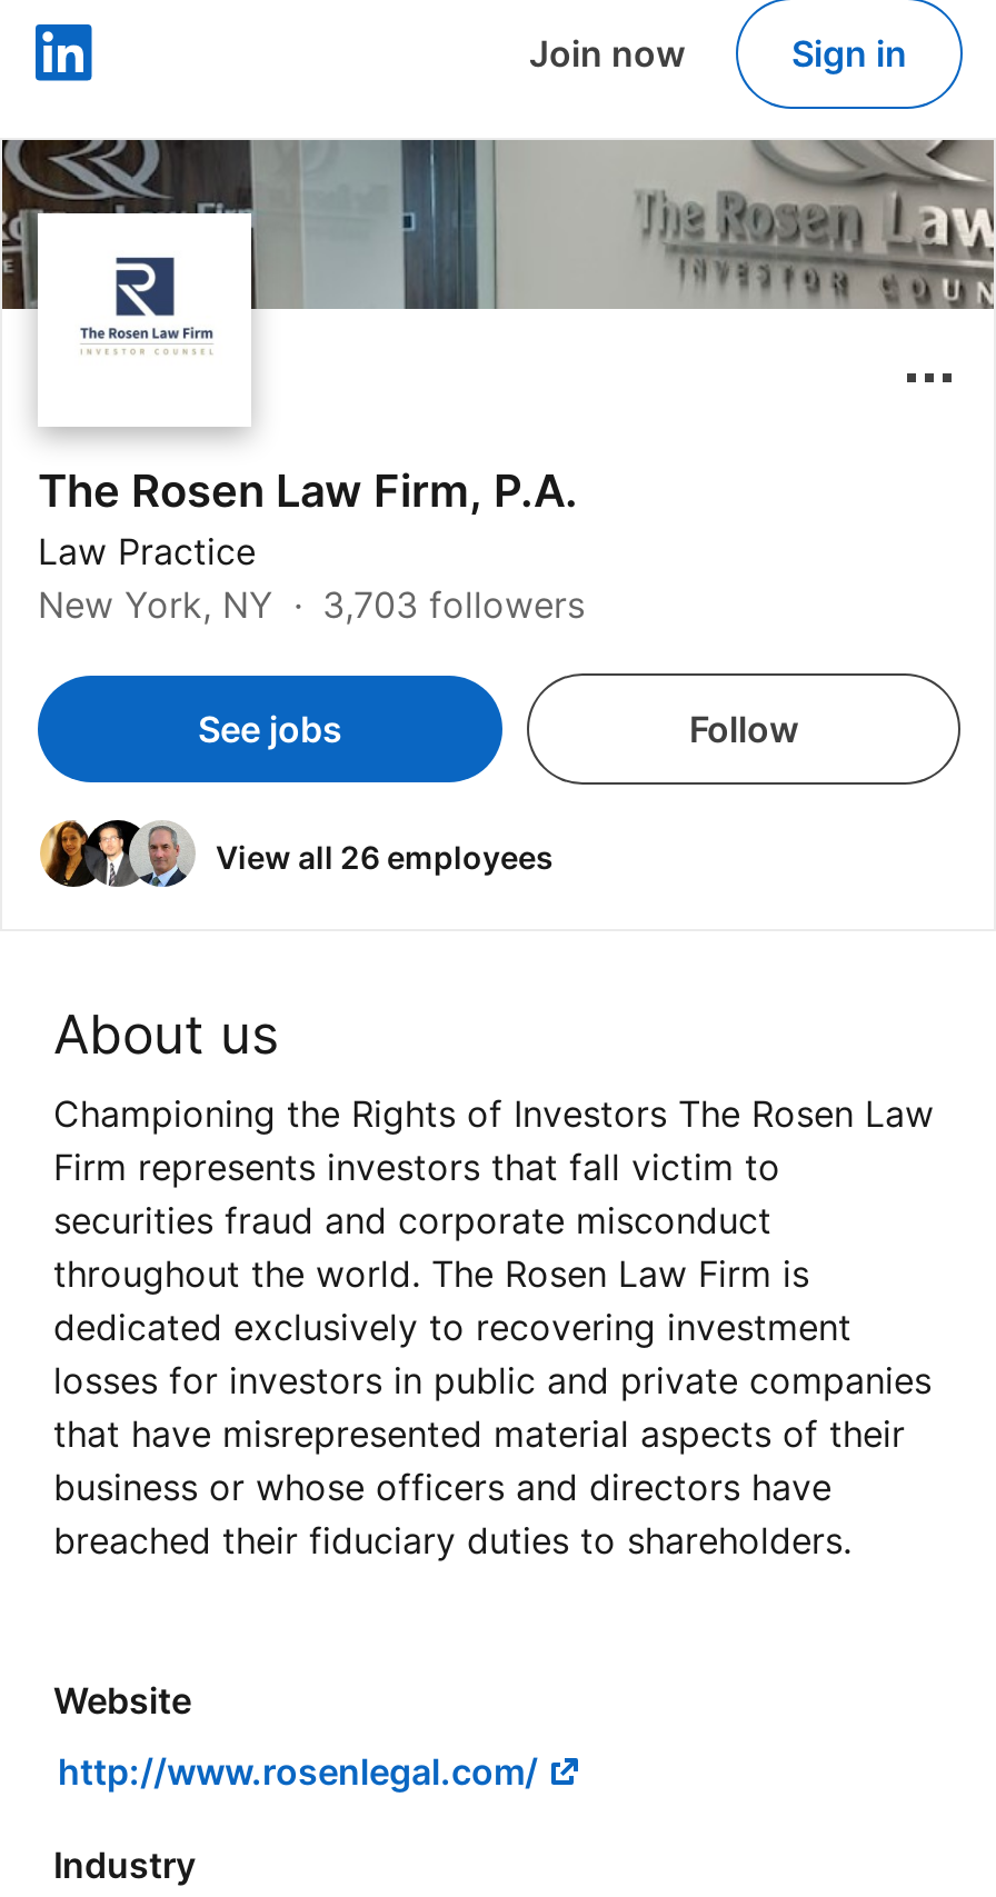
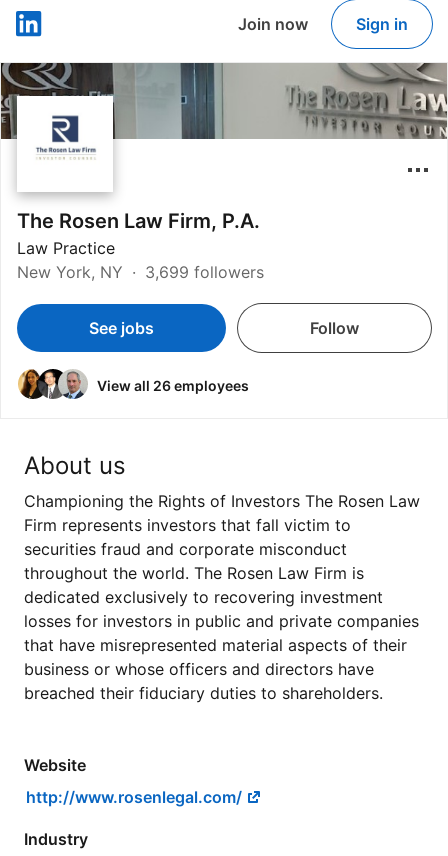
[38,582,585,627] New York, NY 3,703 followers -> [17,262,264,282] New York, NY 3,699 followers

